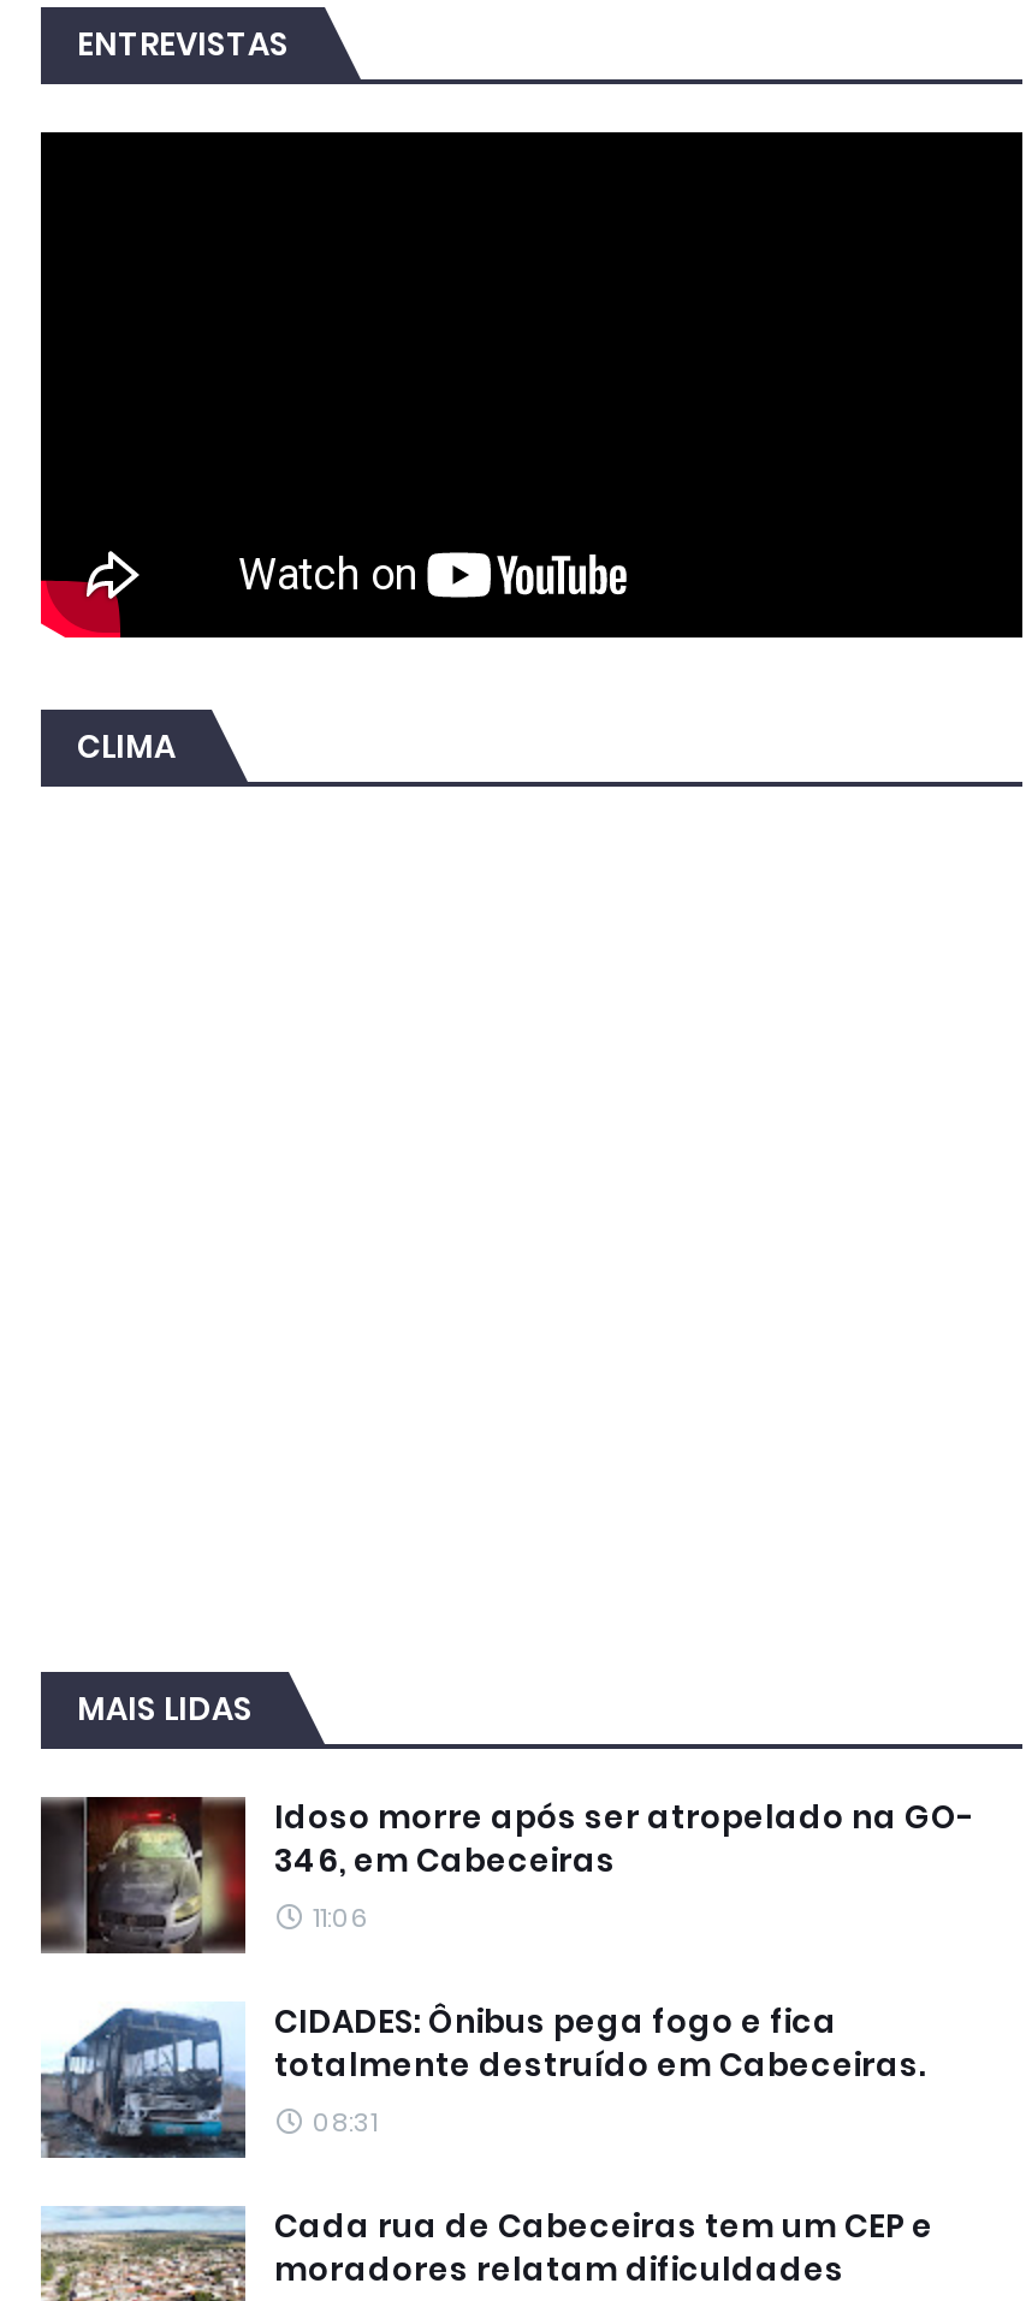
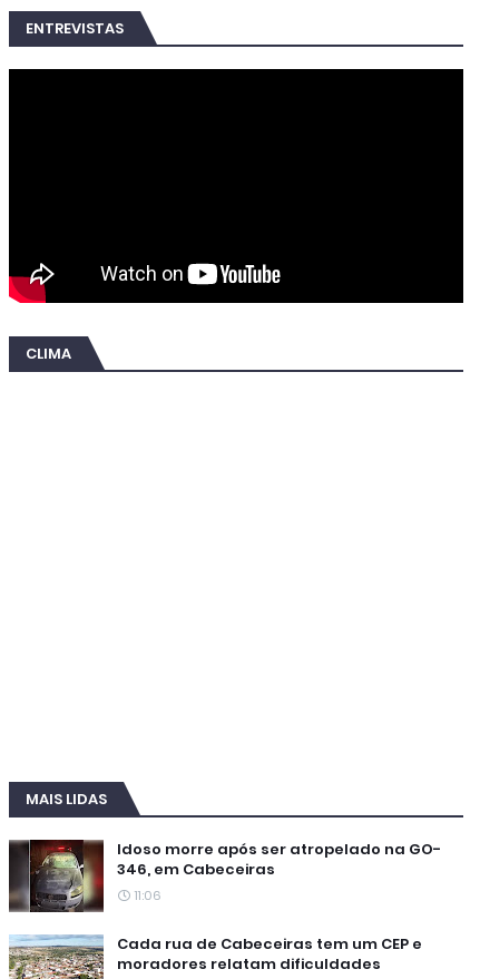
[41,1998,926,2159] [image] | CIDADES: Ônibus pega fogo e fica | totalmente destruído em Cabeceiras. | 08:31 -> none

